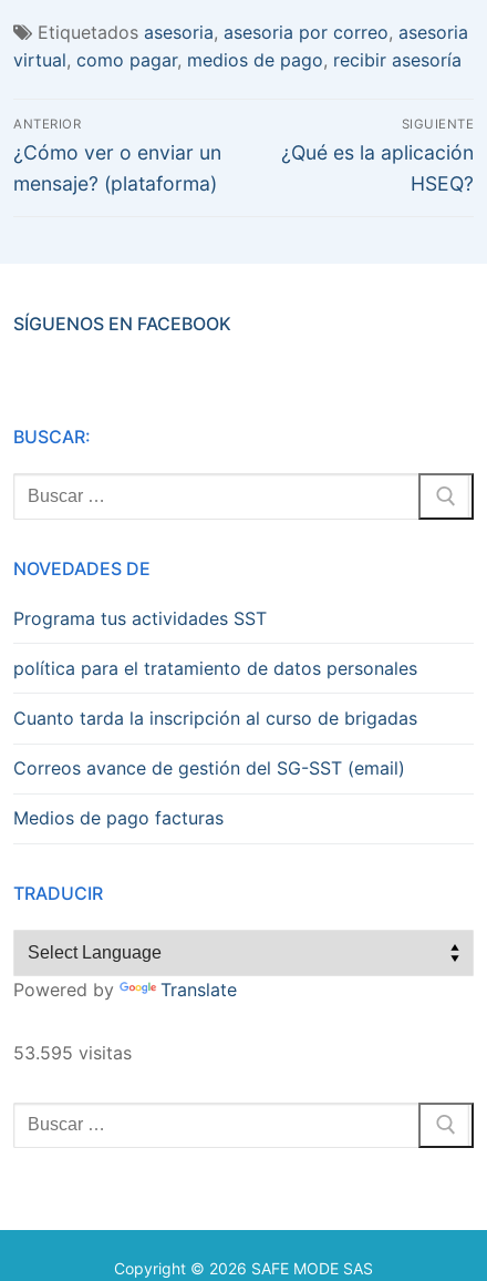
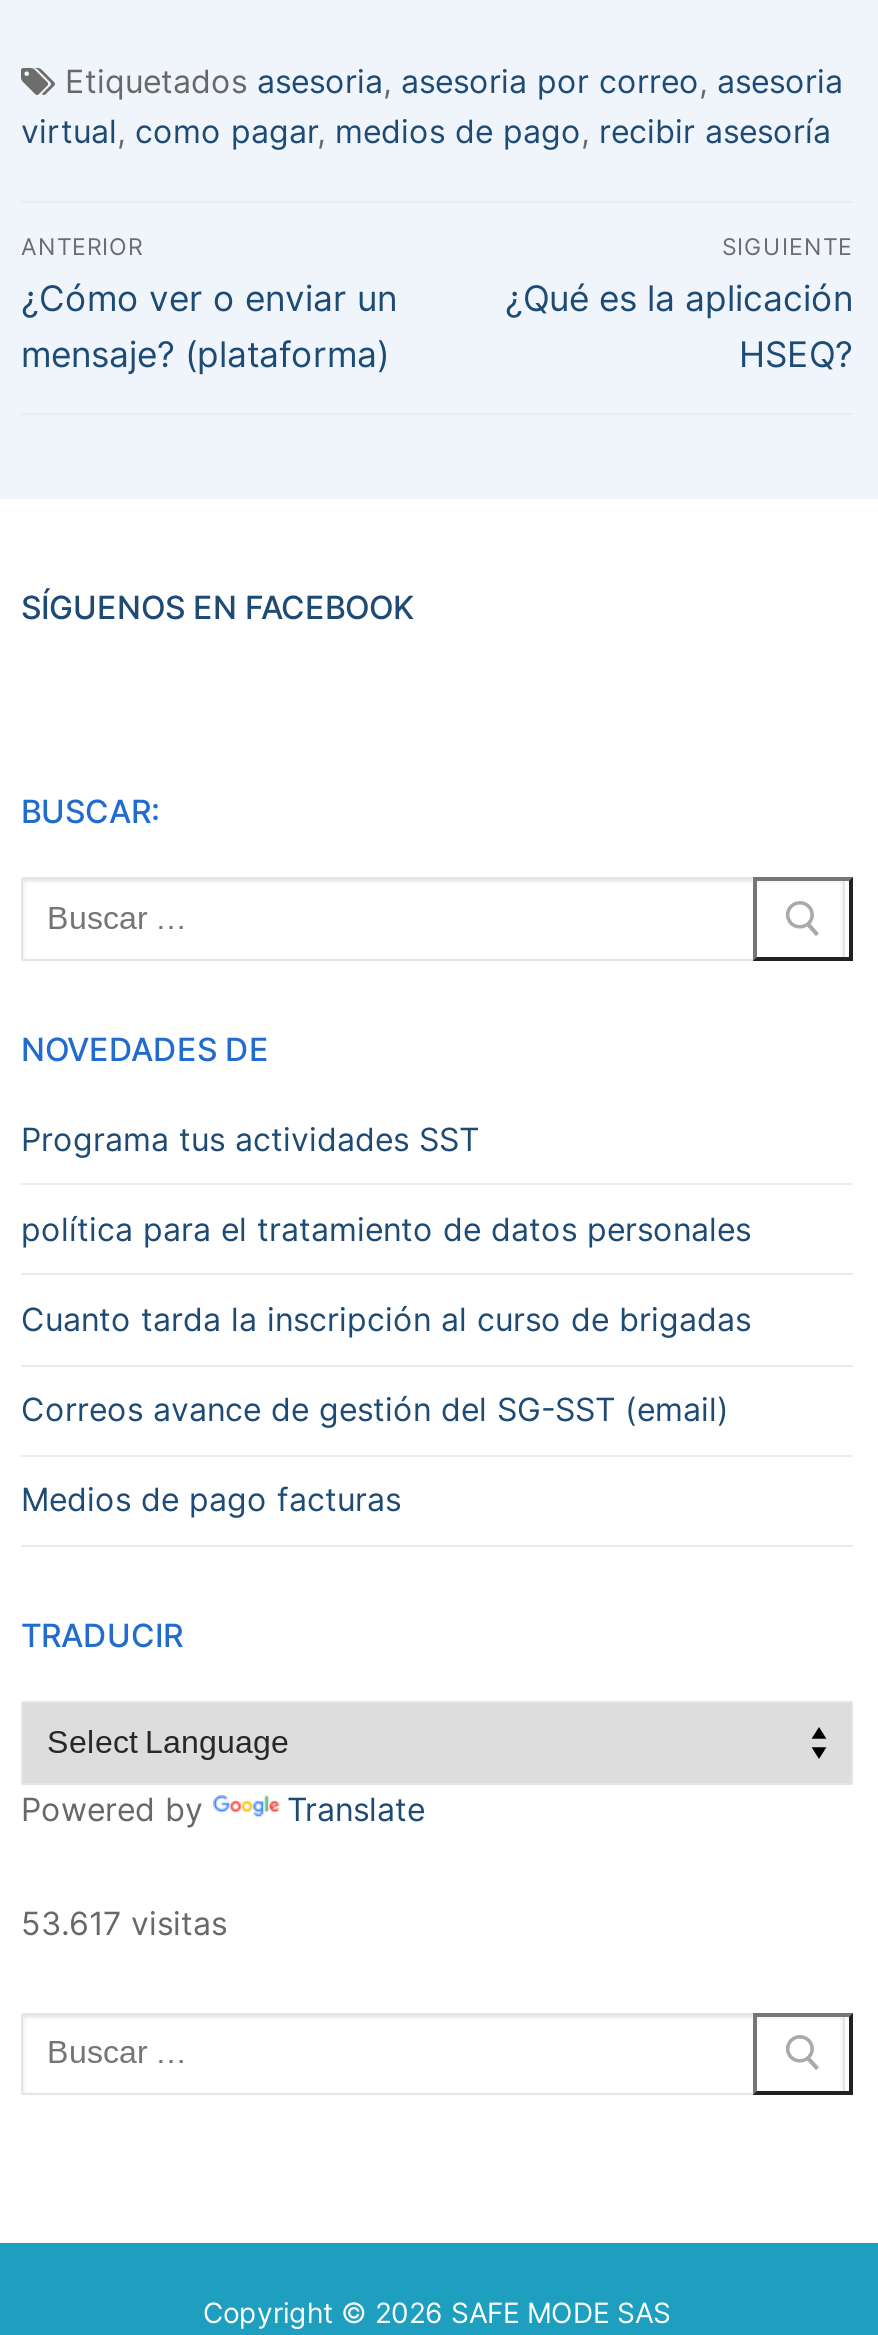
[13,1041,132,1063] 53.595 visitas -> [21,1902,227,1942] 53.617 visitas

